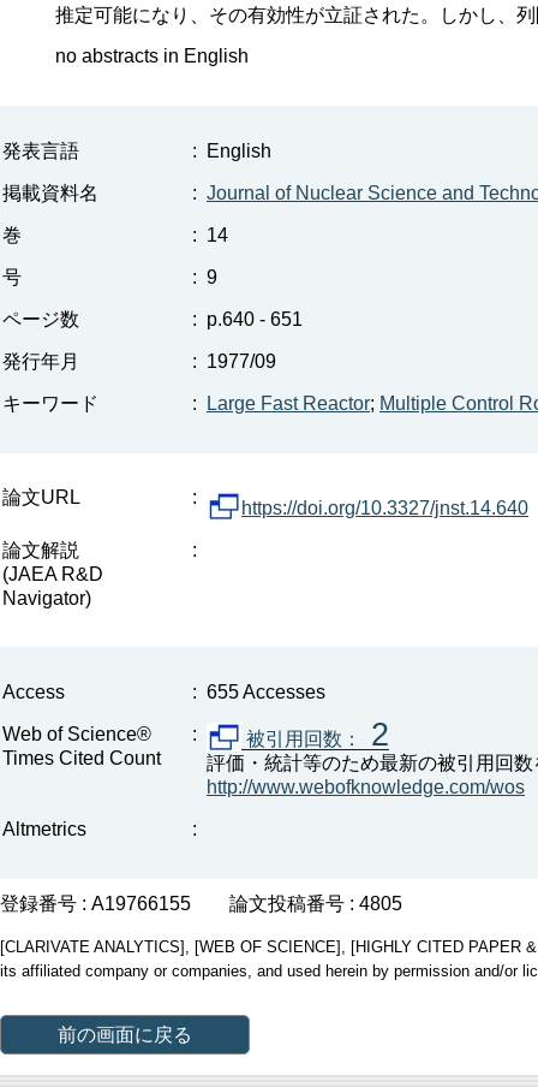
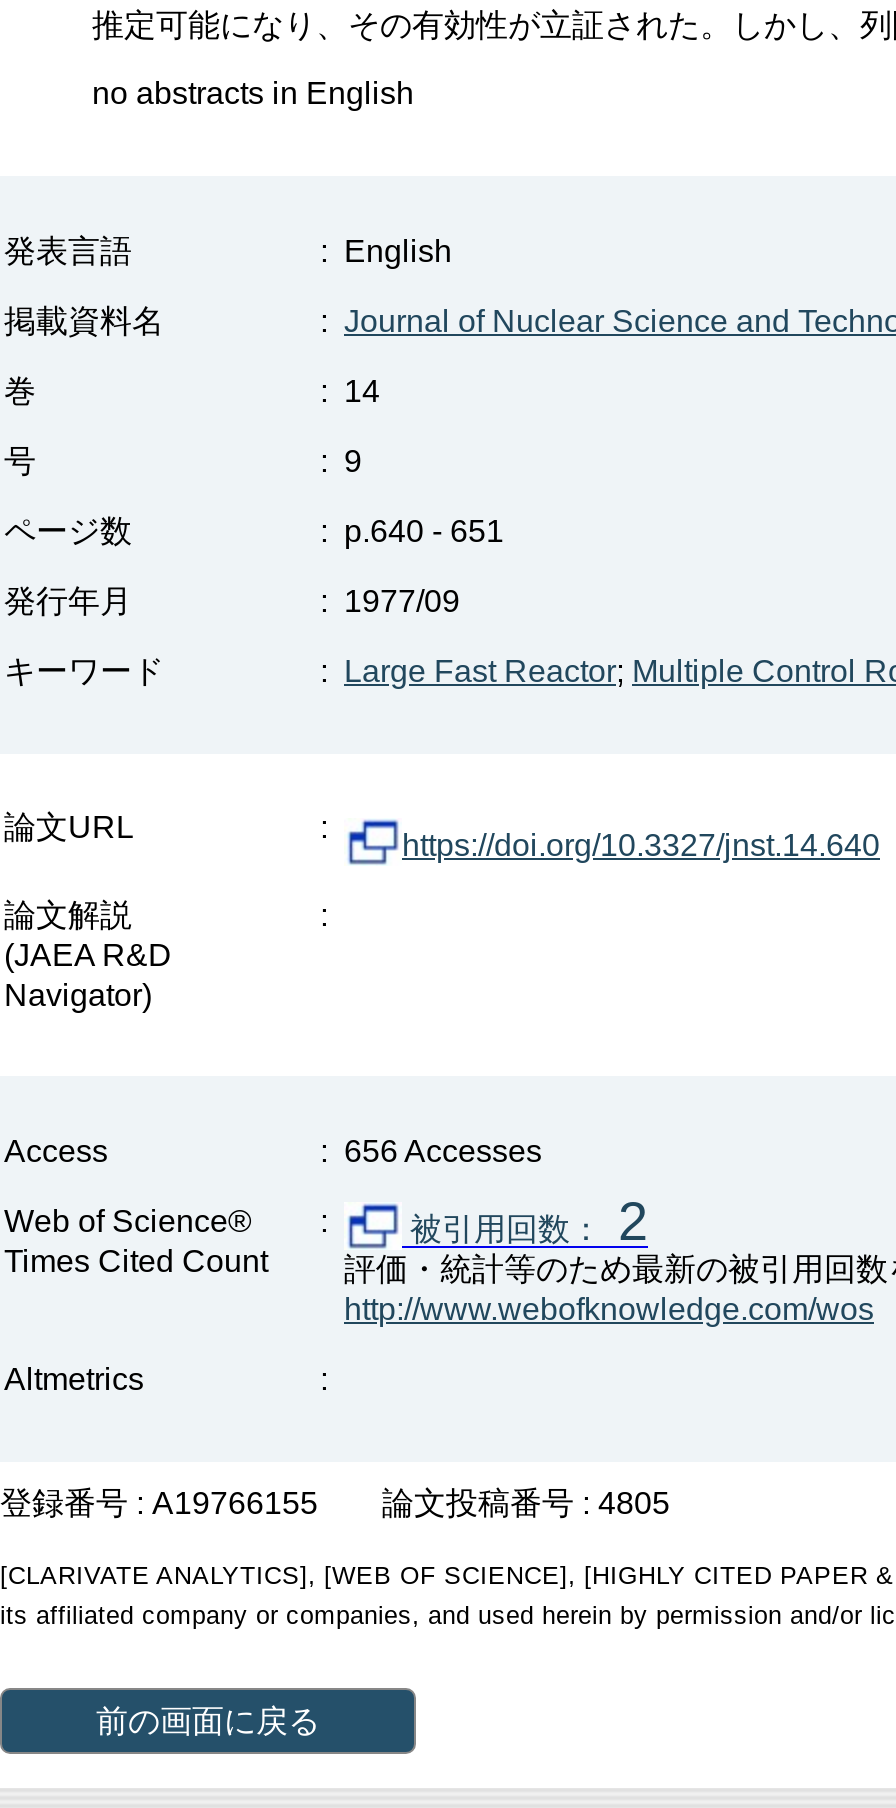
[192,681,325,702] : 655 Accesses -> [320,1133,542,1167] : 656 Accesses

